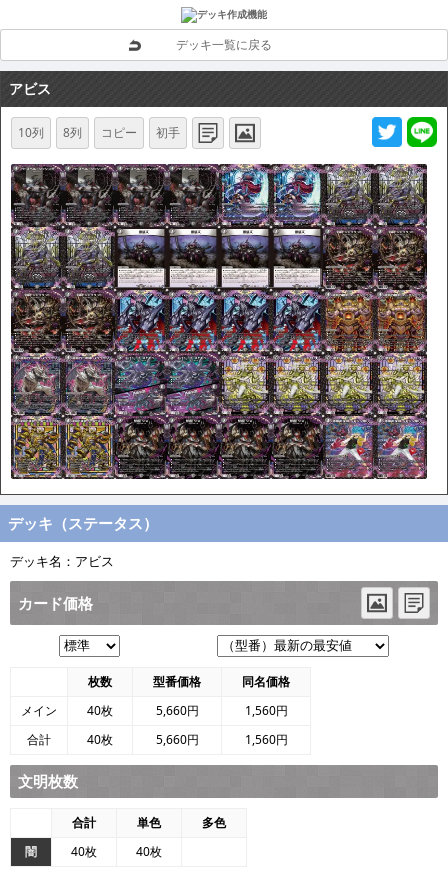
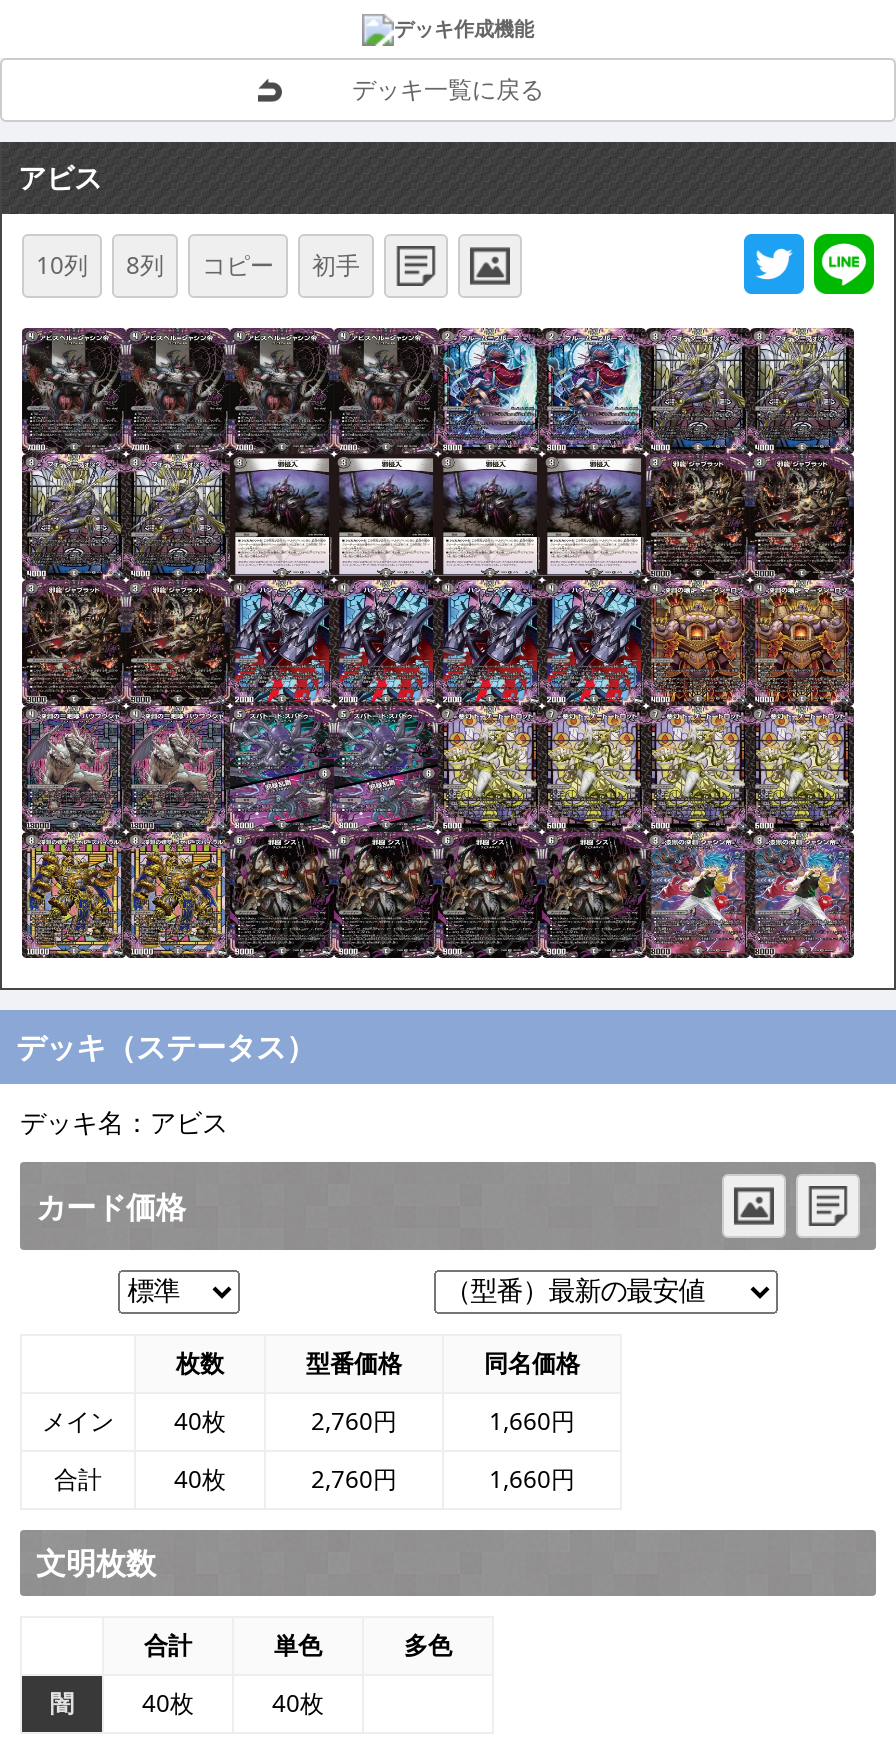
[155,702,198,719] 5,660円 -> [311,1404,397,1438] 2,760円
[244,702,287,719] 1,560円 -> [489,1404,575,1438] 1,660円
[155,731,198,748] 5,660円 -> [311,1462,397,1496] 2,760円
[244,731,287,748] 1,560円 -> [489,1462,575,1496] 1,660円

